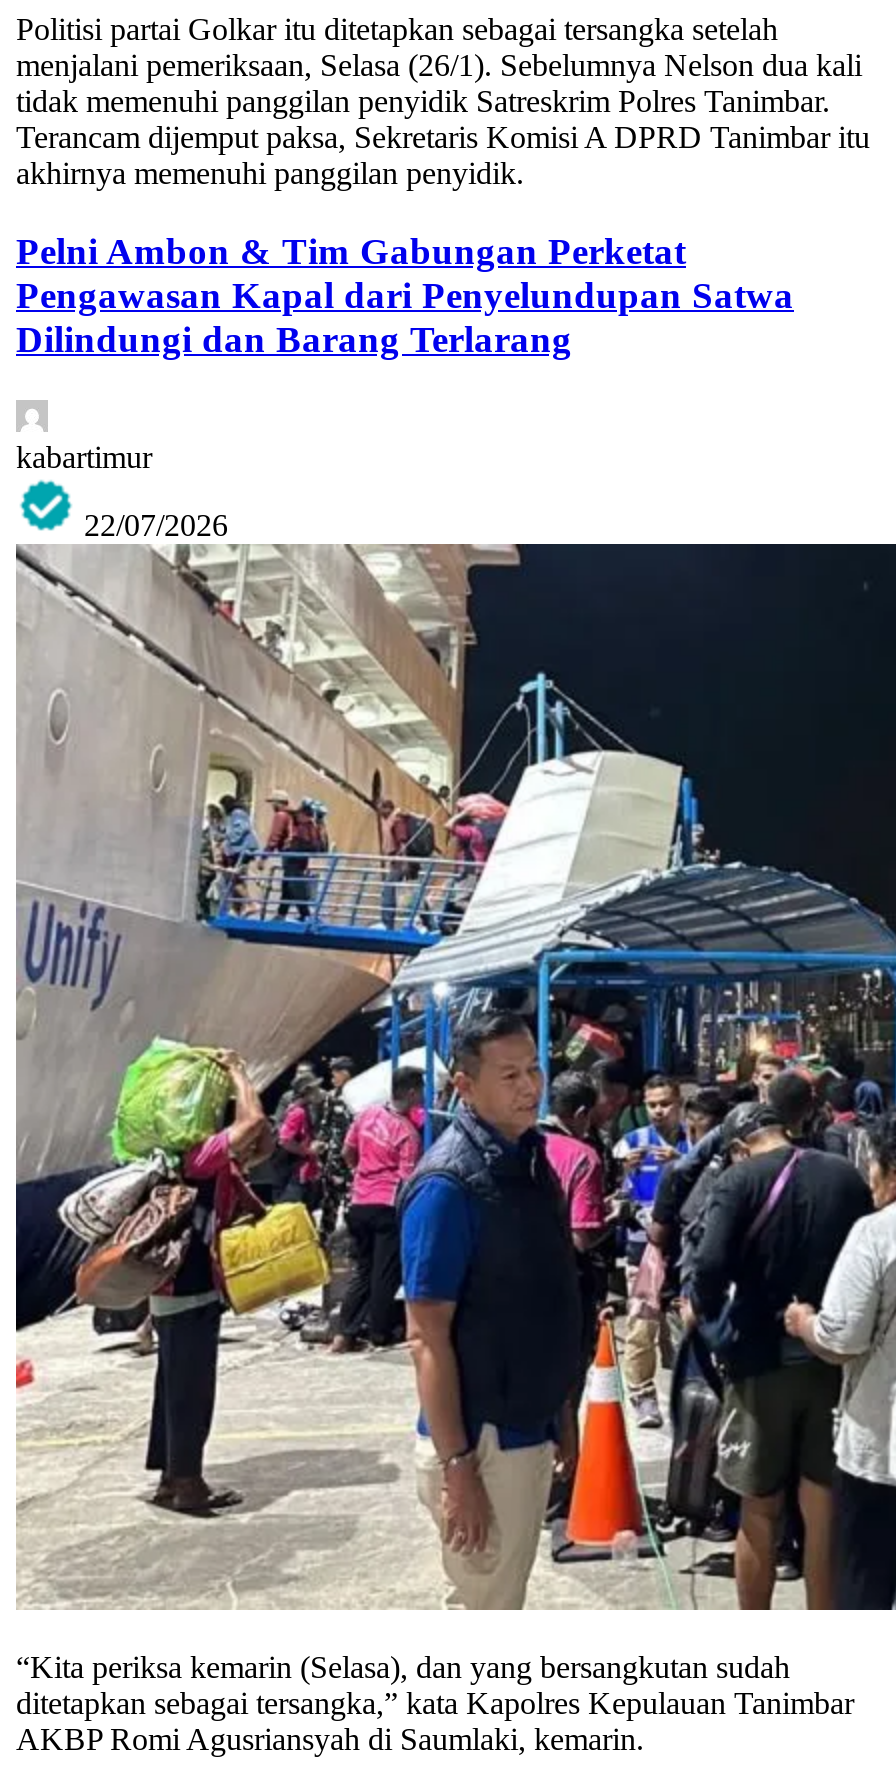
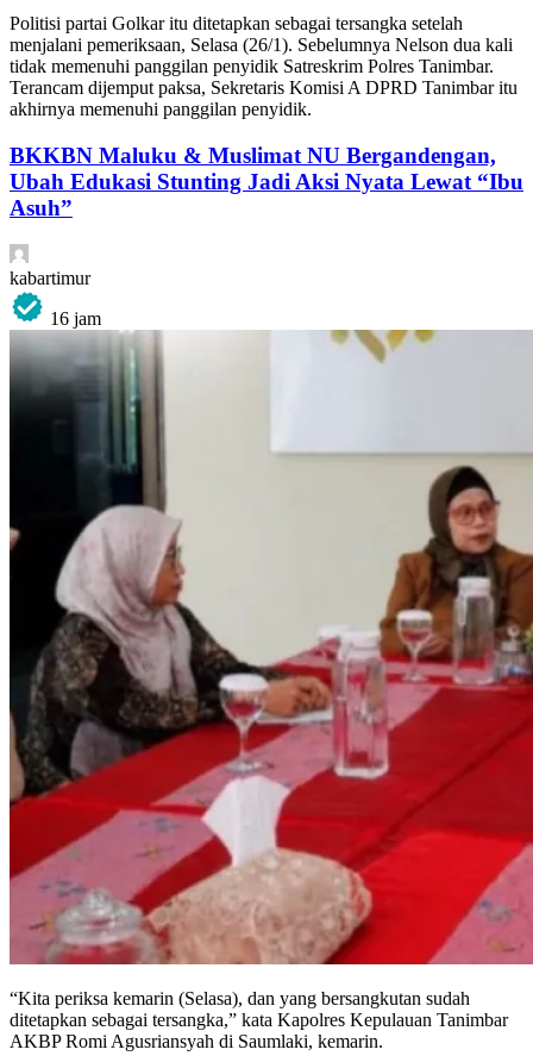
[16,230,794,360] Pelni Ambon & Tim Gabungan Perketat | Pengawasan Kapal dari Penyelundupan Satwa | Dilindungi dan Barang Terlarang -> [10,143,523,220] BKKBN Maluku & Muslimat NU Bergandengan, | Ubah Edukasi Stunting Jadi Aksi Nyata Lewat “Ibu | Asuh”
[84,508,228,542] 22/07/2026 -> [50,308,101,328] 16 jam
[14,542,890,1612] [image] -> [8,329,529,966] [image]

